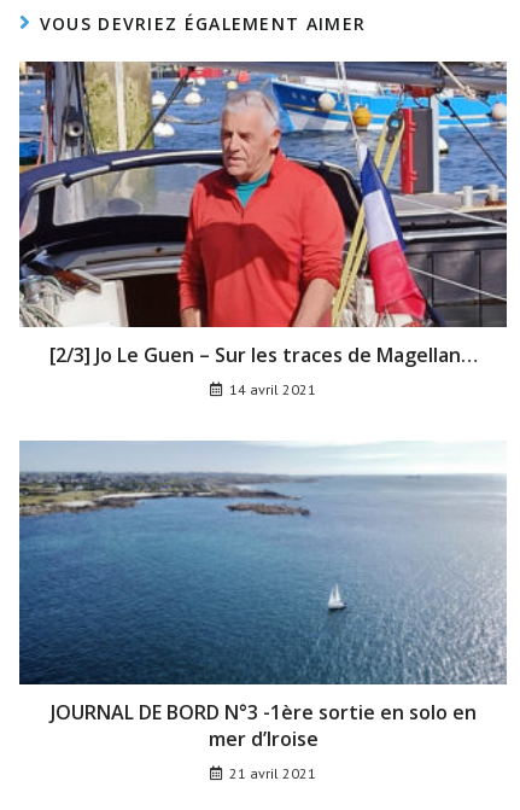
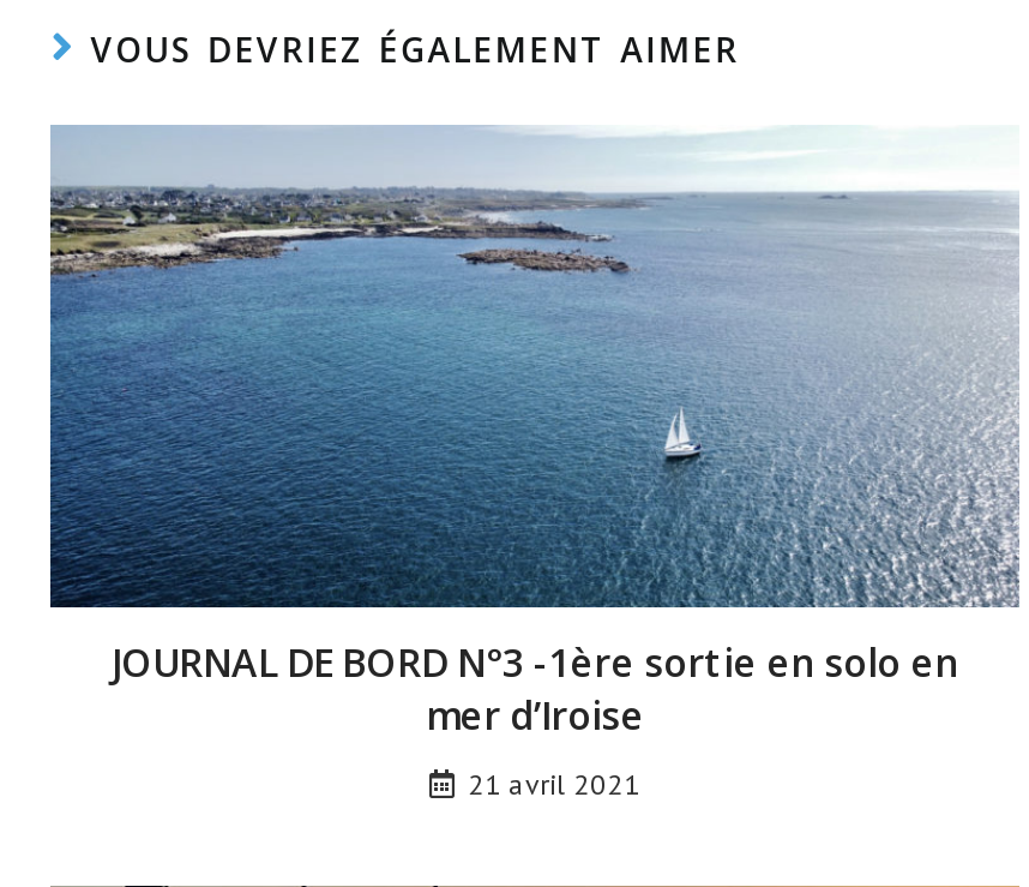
[18,60,508,398] [image] | [2/3] Jo Le Guen – Sur les traces de Magellan… | 14 avril 2021 -> none

